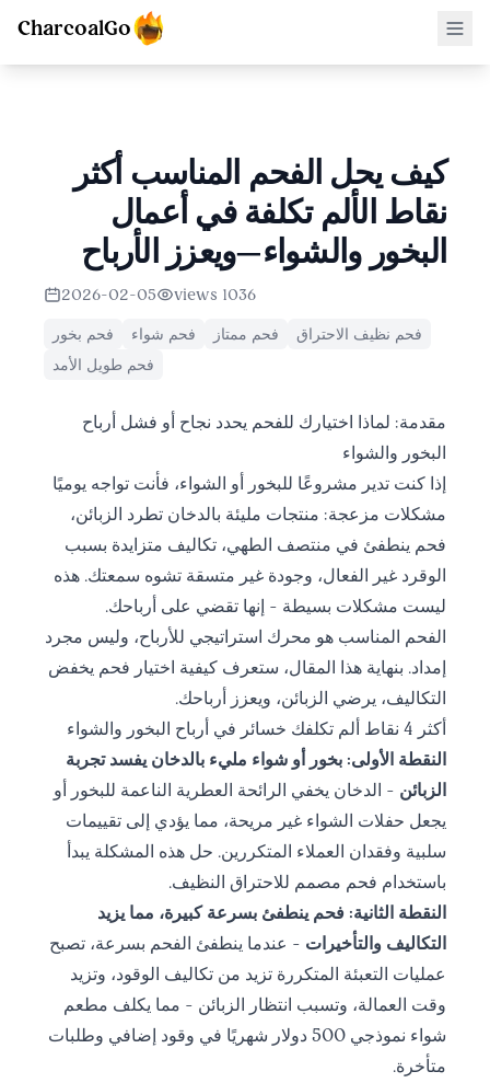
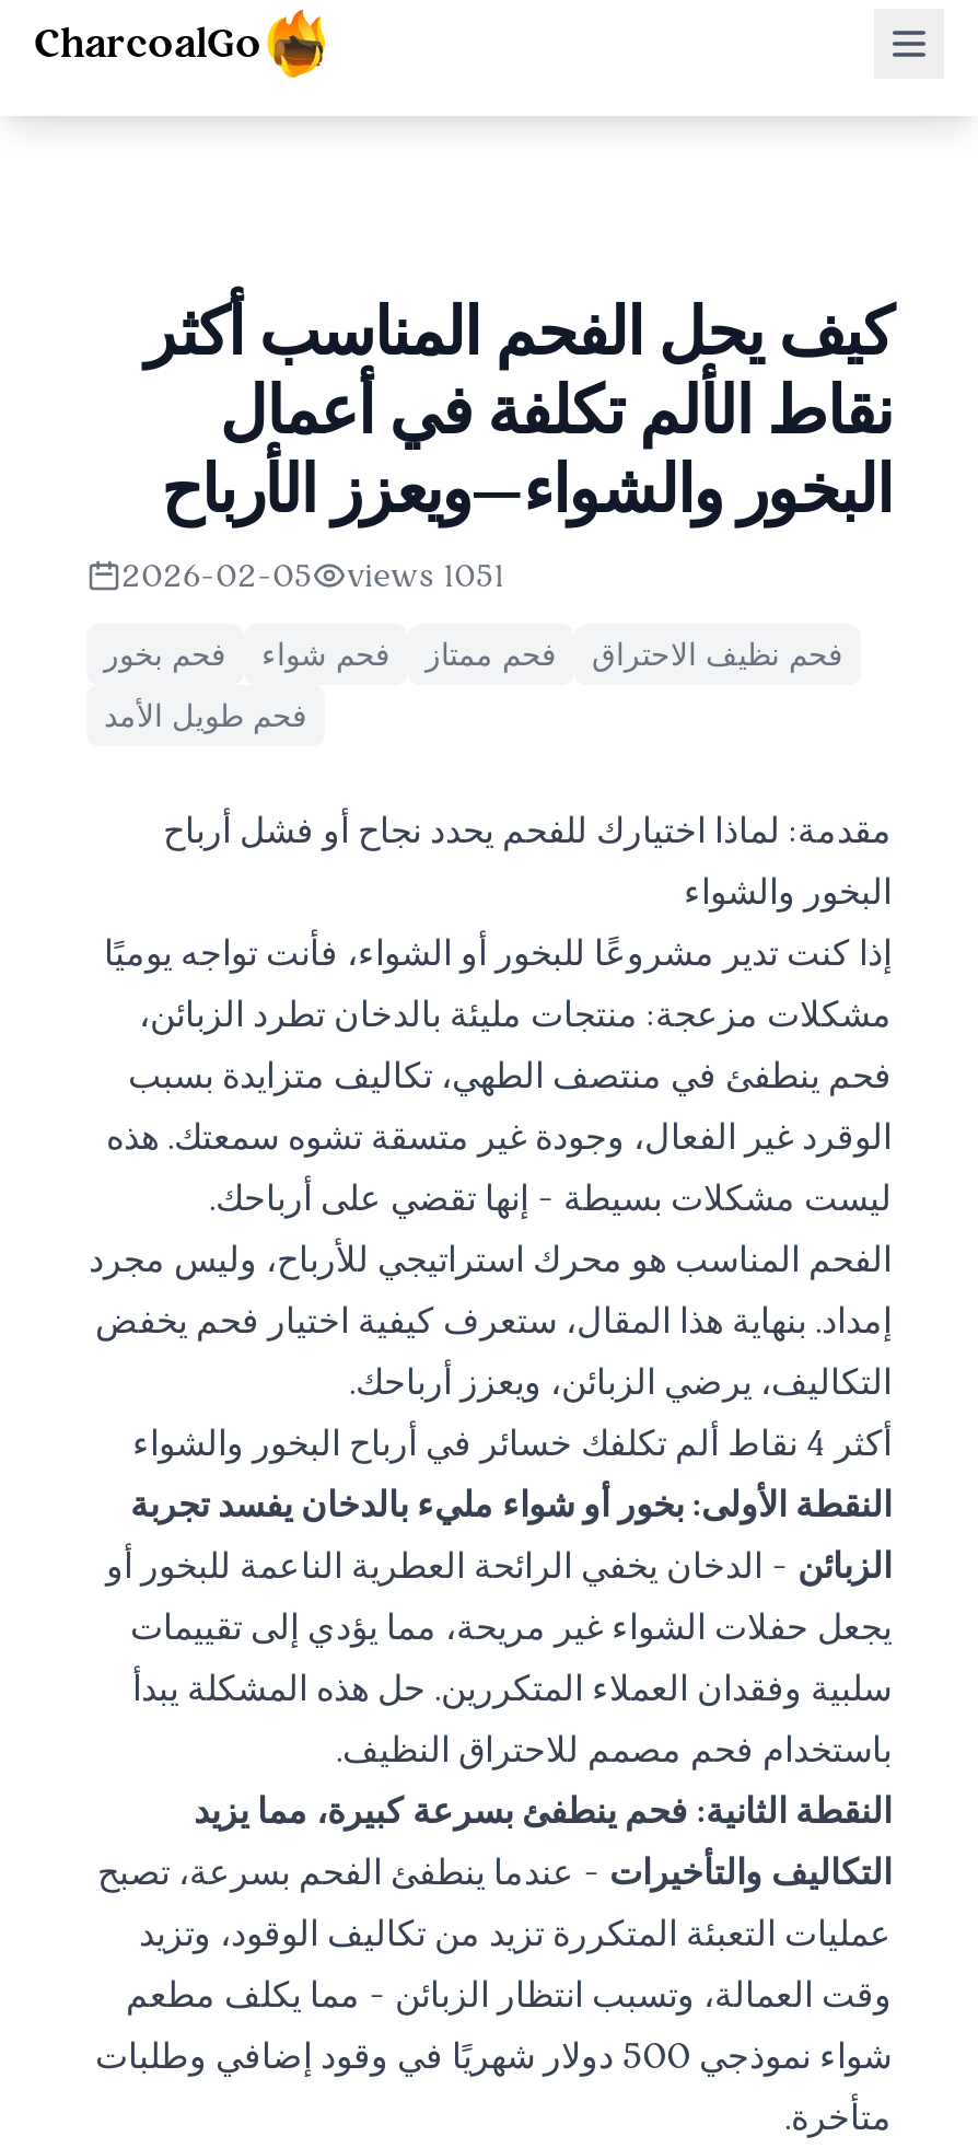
[61,285,256,304] 2026-02-05 views 1036 -> [121,556,504,595] 2026-02-05 views 1051

